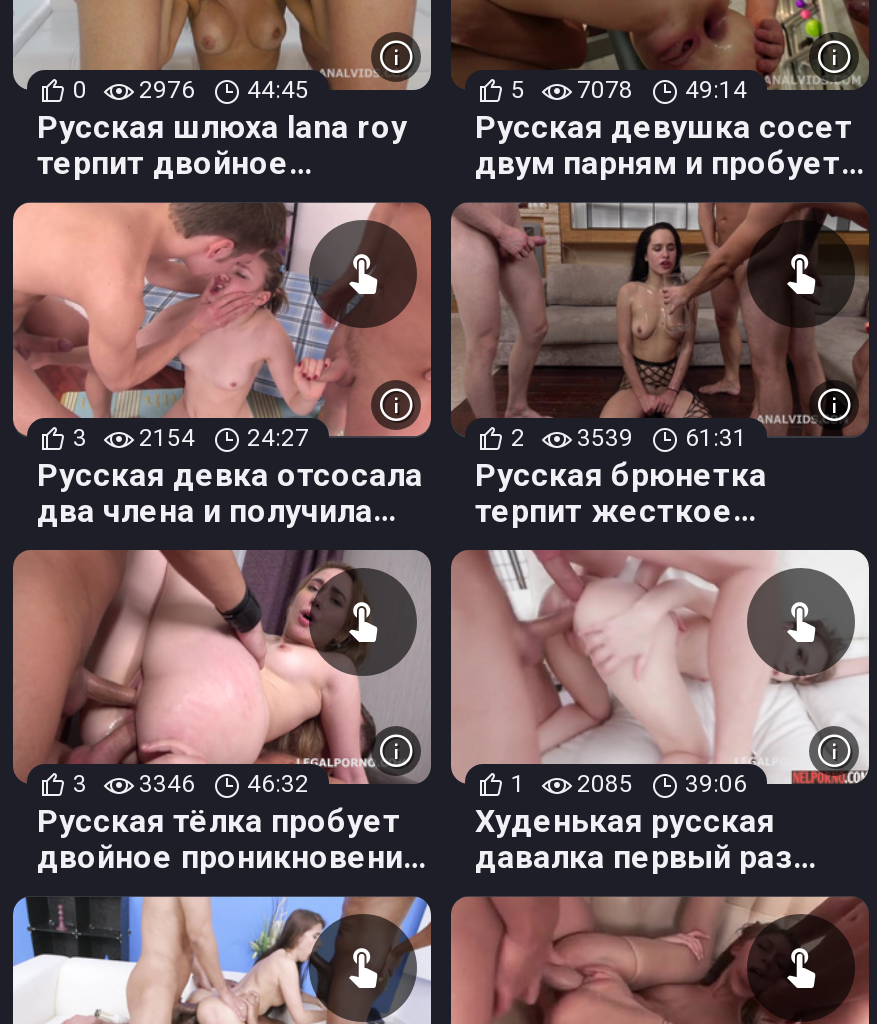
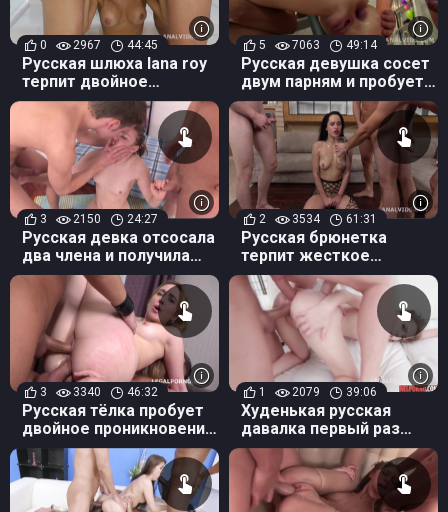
[73,76,309,104] 0 2976 44:45 -> [40,38,158,52] 0 2967 44:45
[511,76,747,104] 5 7078 49:14 -> [259,38,377,52] 5 7063 49:14
[73,423,309,451] 3 2154 24:27 -> [40,212,158,226] 3 2150 24:27
[511,423,747,451] 2 3539 61:31 -> [259,212,377,226] 2 3534 61:31
[73,770,309,798] 3 3346 46:32 -> [40,385,158,399] 3 3340 46:32
[511,770,747,798] 1 2085 39:06 -> [259,385,377,399] 1 2079 39:06

